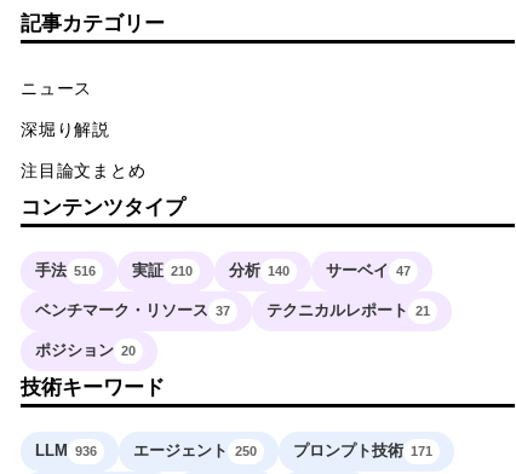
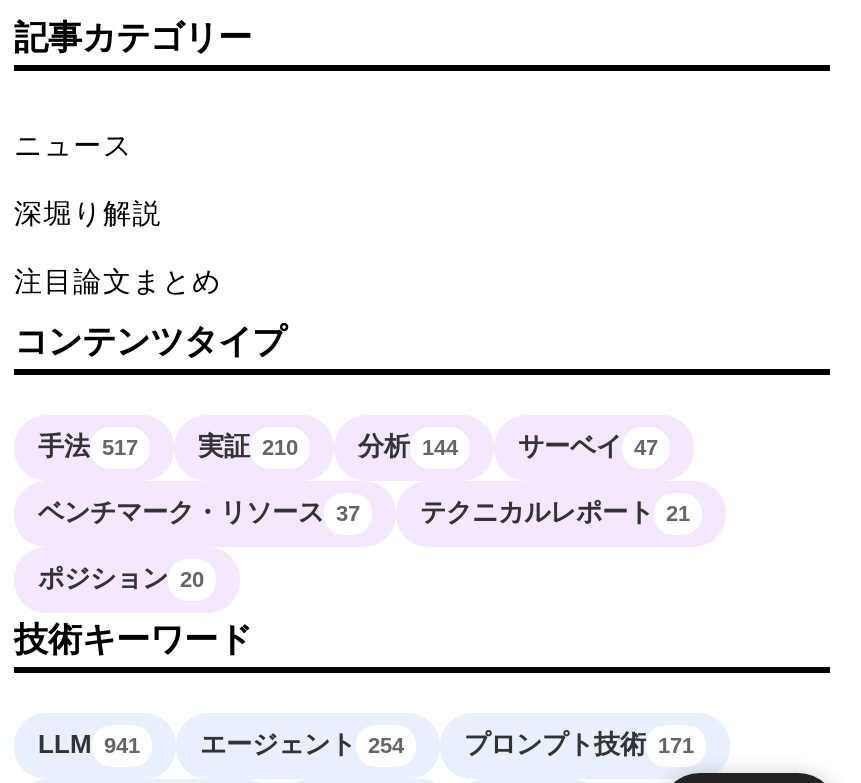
[35,261,96,279] 手法 516 -> [38,431,138,461] 手法 517
[229,261,289,279] 分析 140 -> [358,431,458,461] 分析 144
[35,441,97,460] LLM 936 -> [38,729,140,759] LLM 941
[133,441,257,460] エージェント 250 -> [200,729,404,759] エージェント 254

